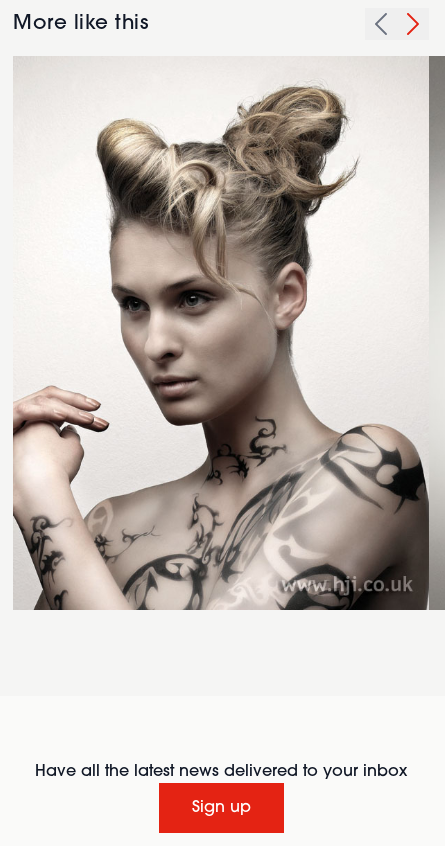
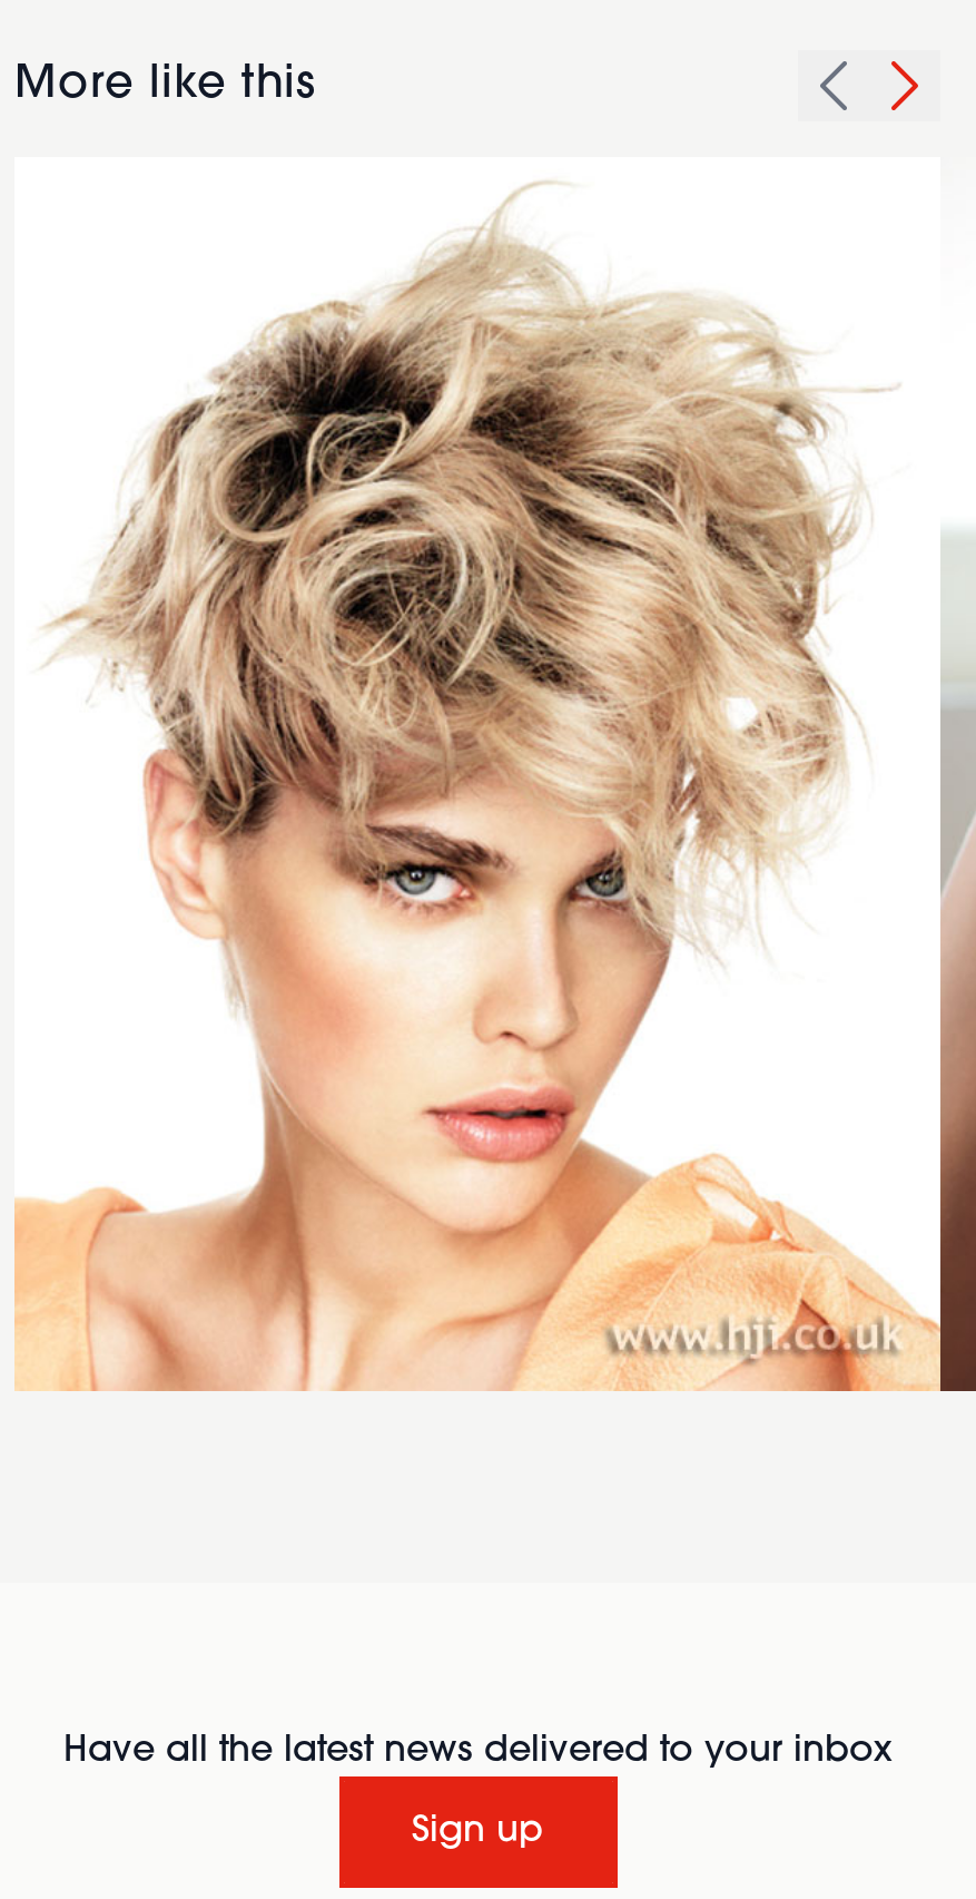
[12,55,442,611] [image] -> [14,157,969,1393] [image]

